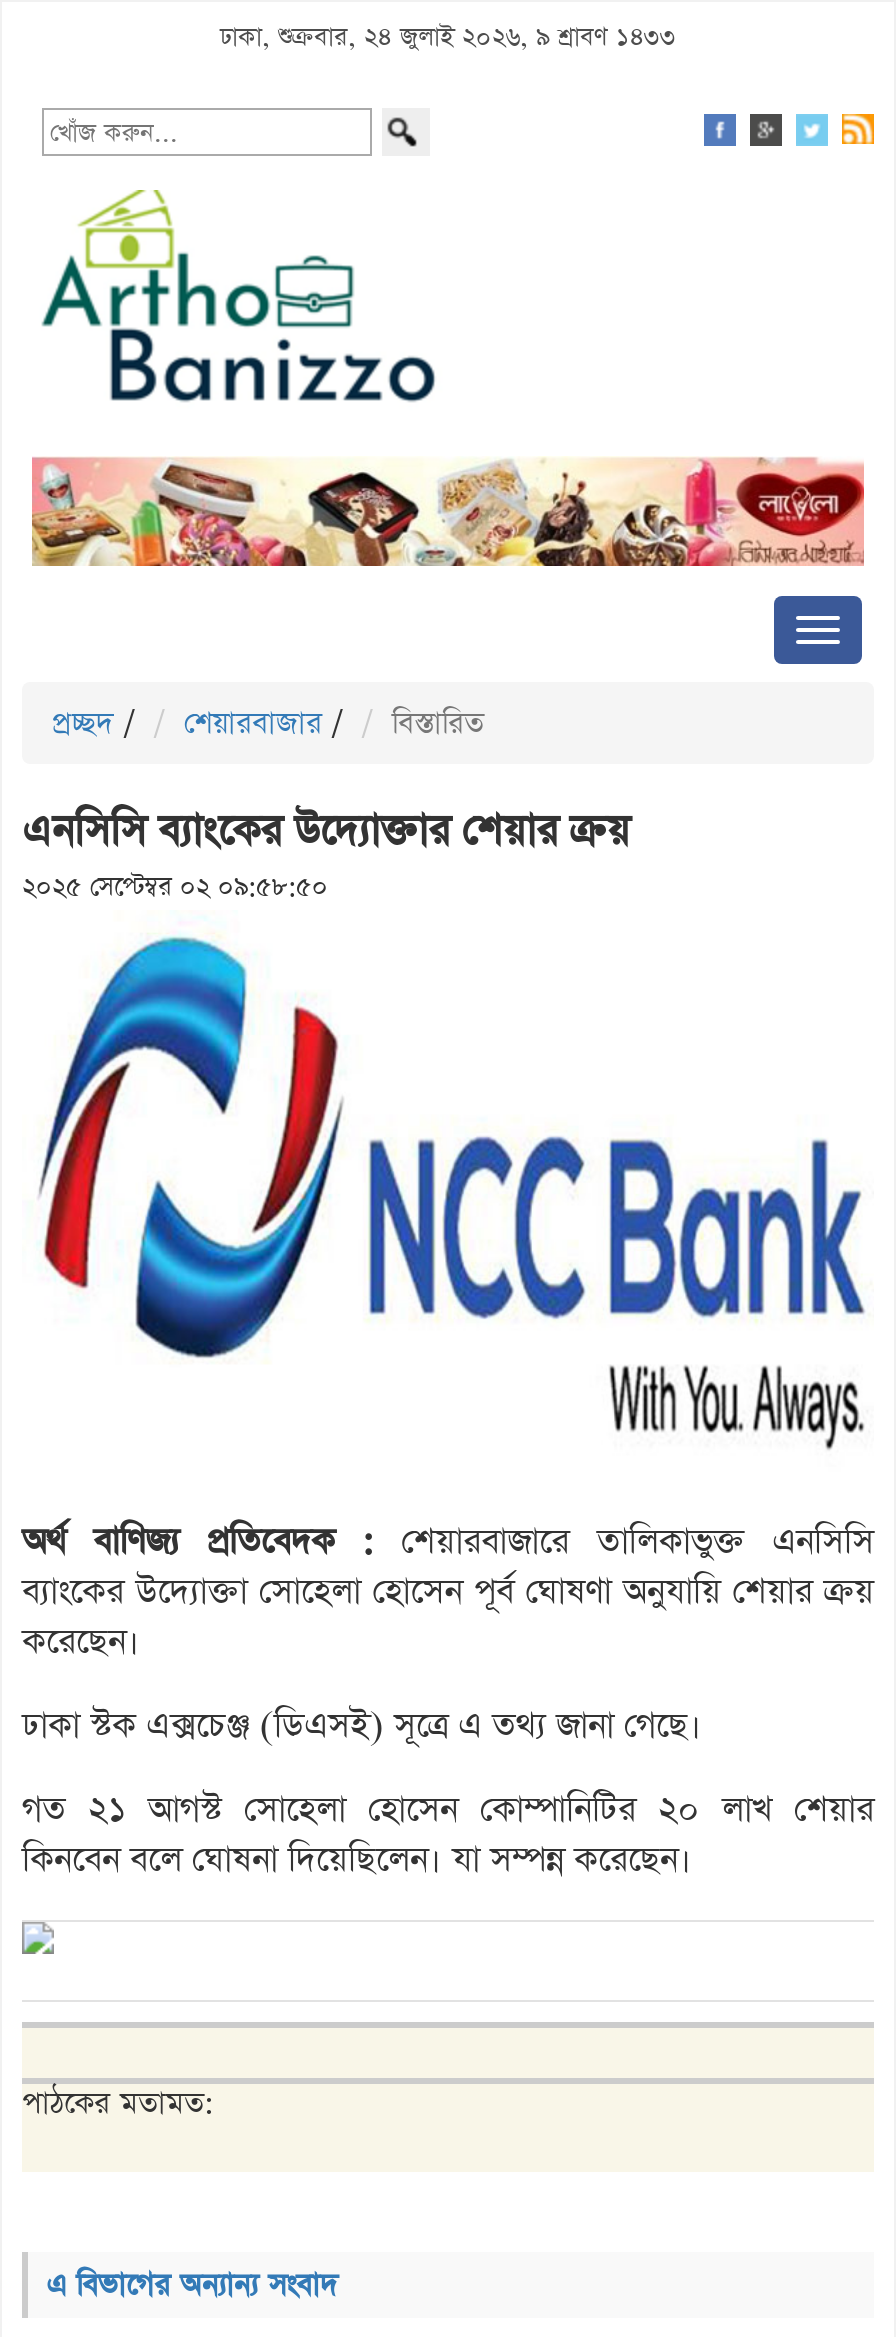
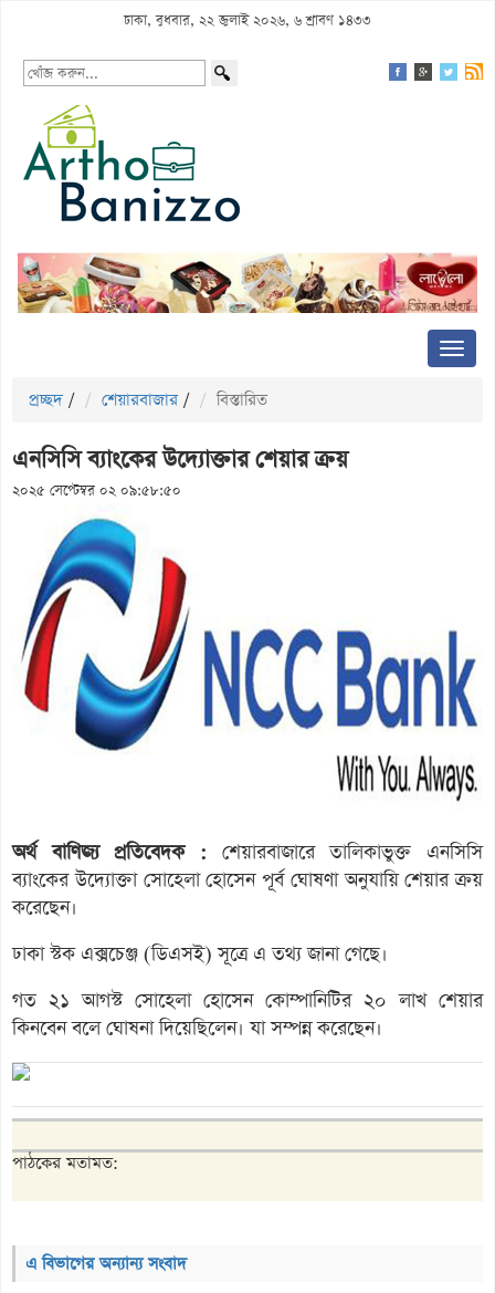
[220,20,676,54] ঢাকা, শুক্রবার, ২৪ জুলাই ২০২৬, ৯ শ্রাবণ ১৪৩৩ -> [124,11,371,30] ঢাকা, বুধবার, ২২ জুলাই ২০২৬, ৬ শ্রাবণ ১৪৩৩

